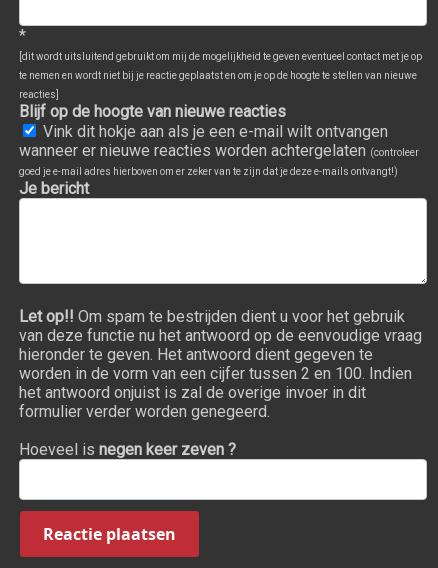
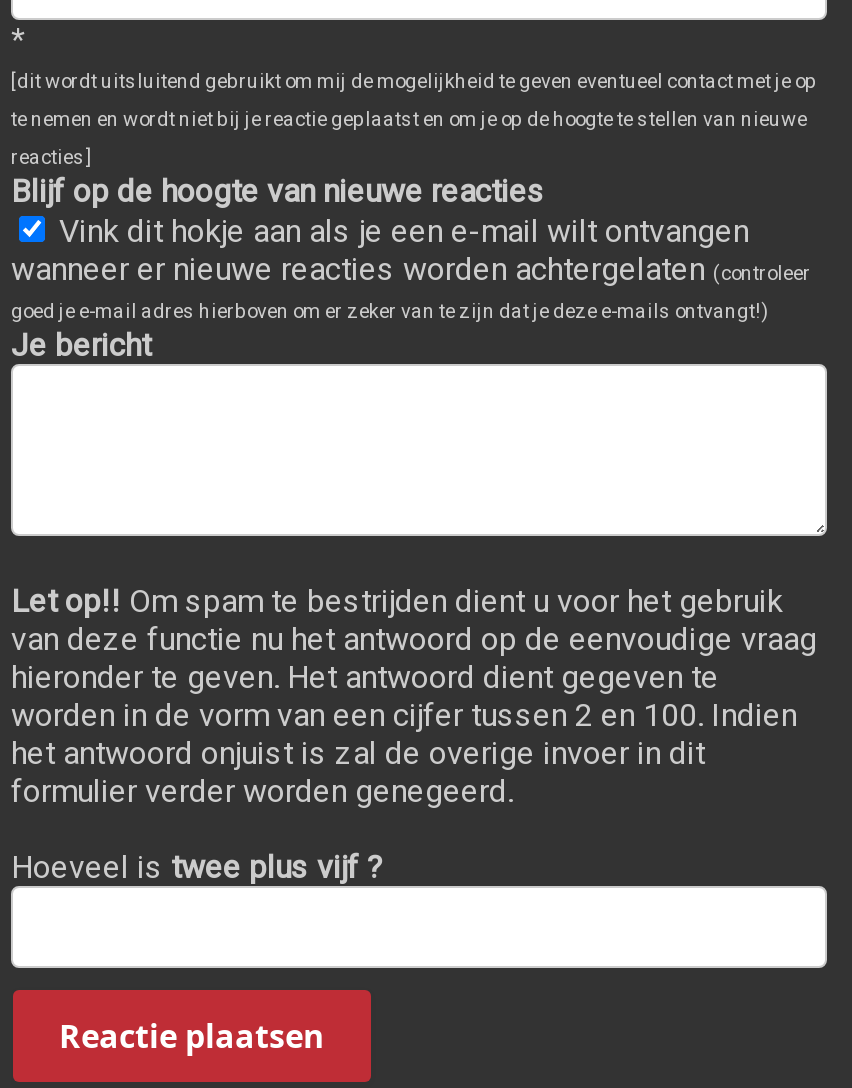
[19,440,236,459] Hoeveel is negen keer zeven ? -> [11,849,383,887] Hoeveel is twee plus vijf ?

